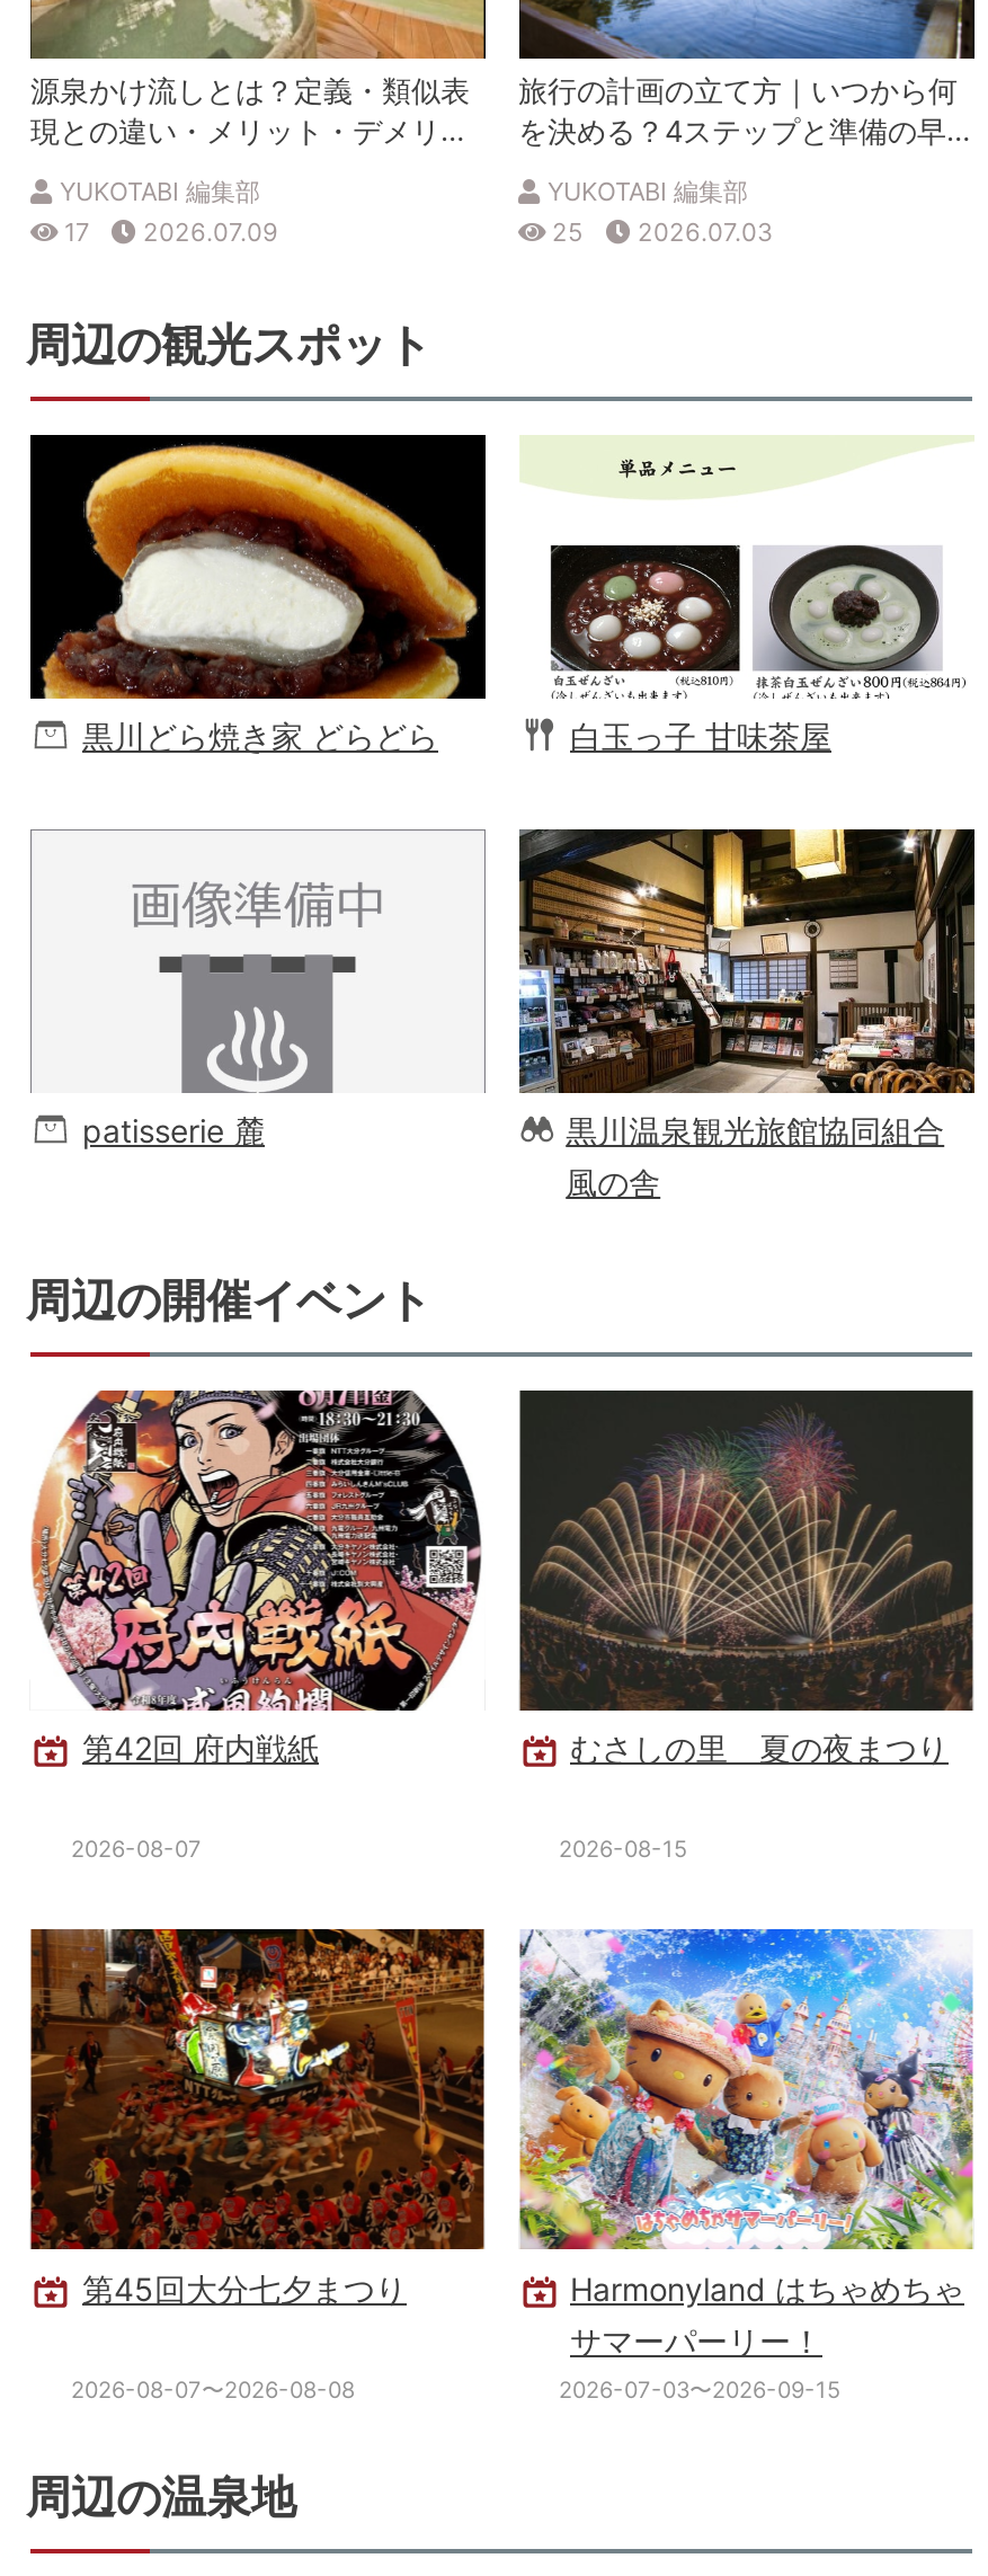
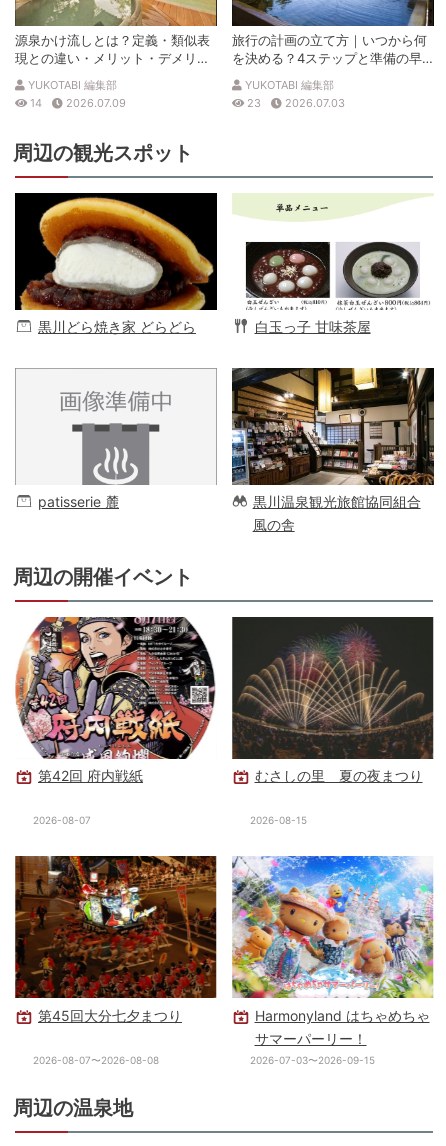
[64,216,278,248] 17 2026.07.09 -> [30,96,126,110] 14 2026.07.09
[552,216,773,248] 25 2026.07.03 -> [246,96,344,110] 23 2026.07.03

